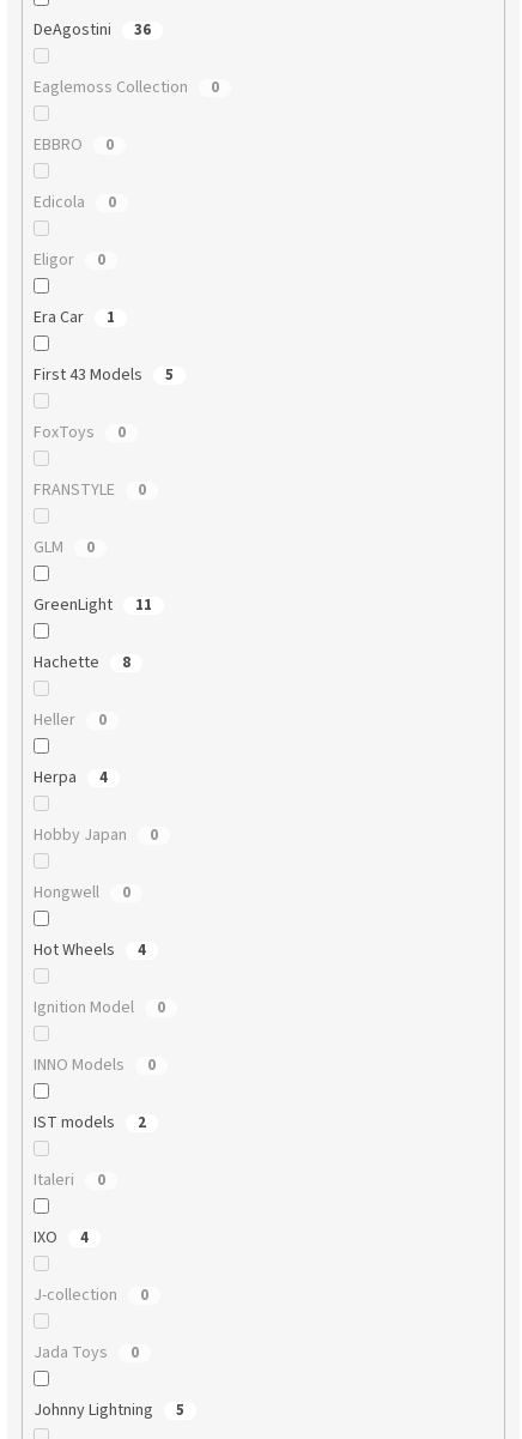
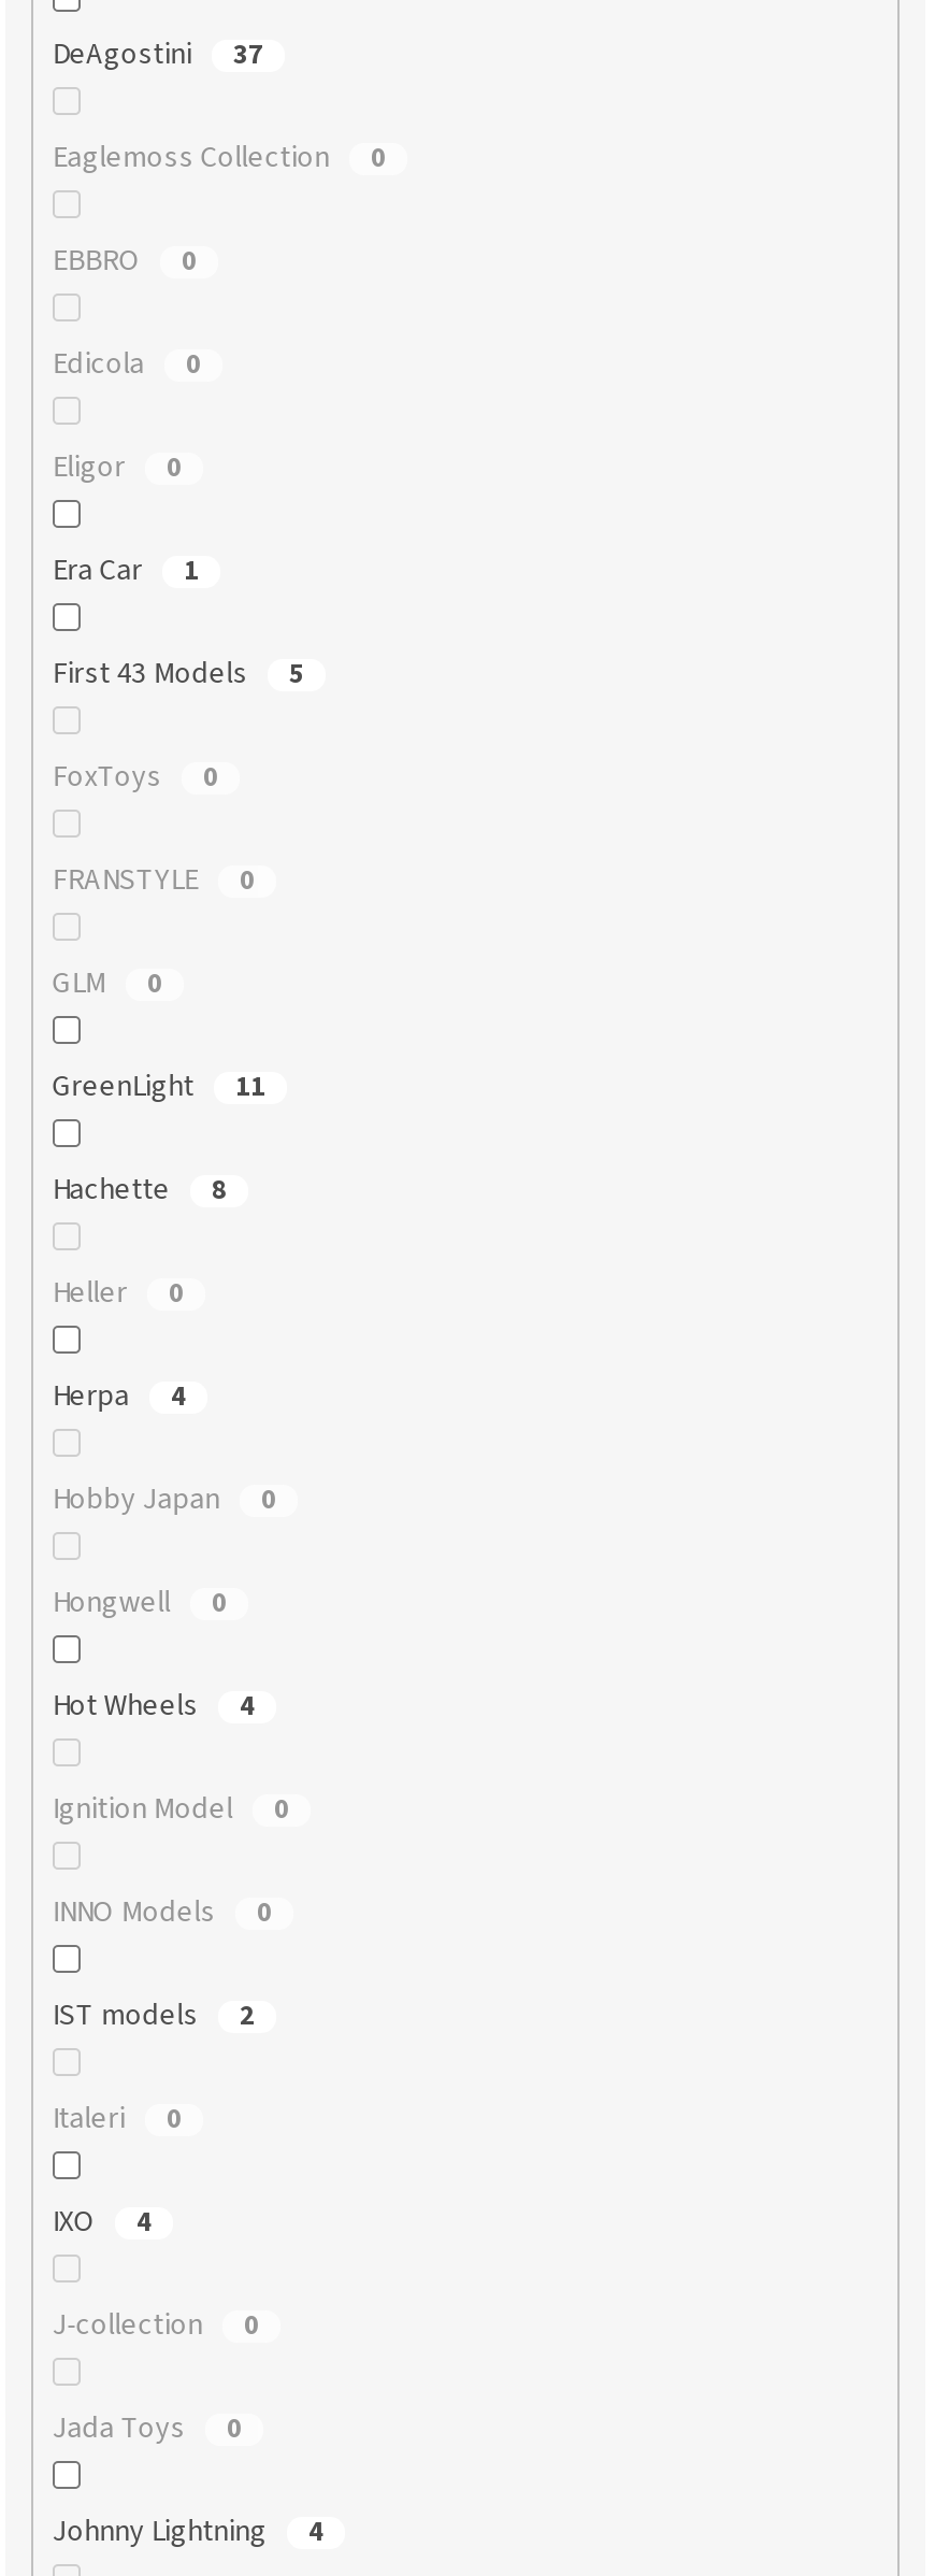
[33,19,151,43] DeAgostini 36 -> [52,34,263,77] DeAgostini 37
[33,1399,184,1423] Johnny Lightning 5 -> [52,2511,323,2554] Johnny Lightning 4

